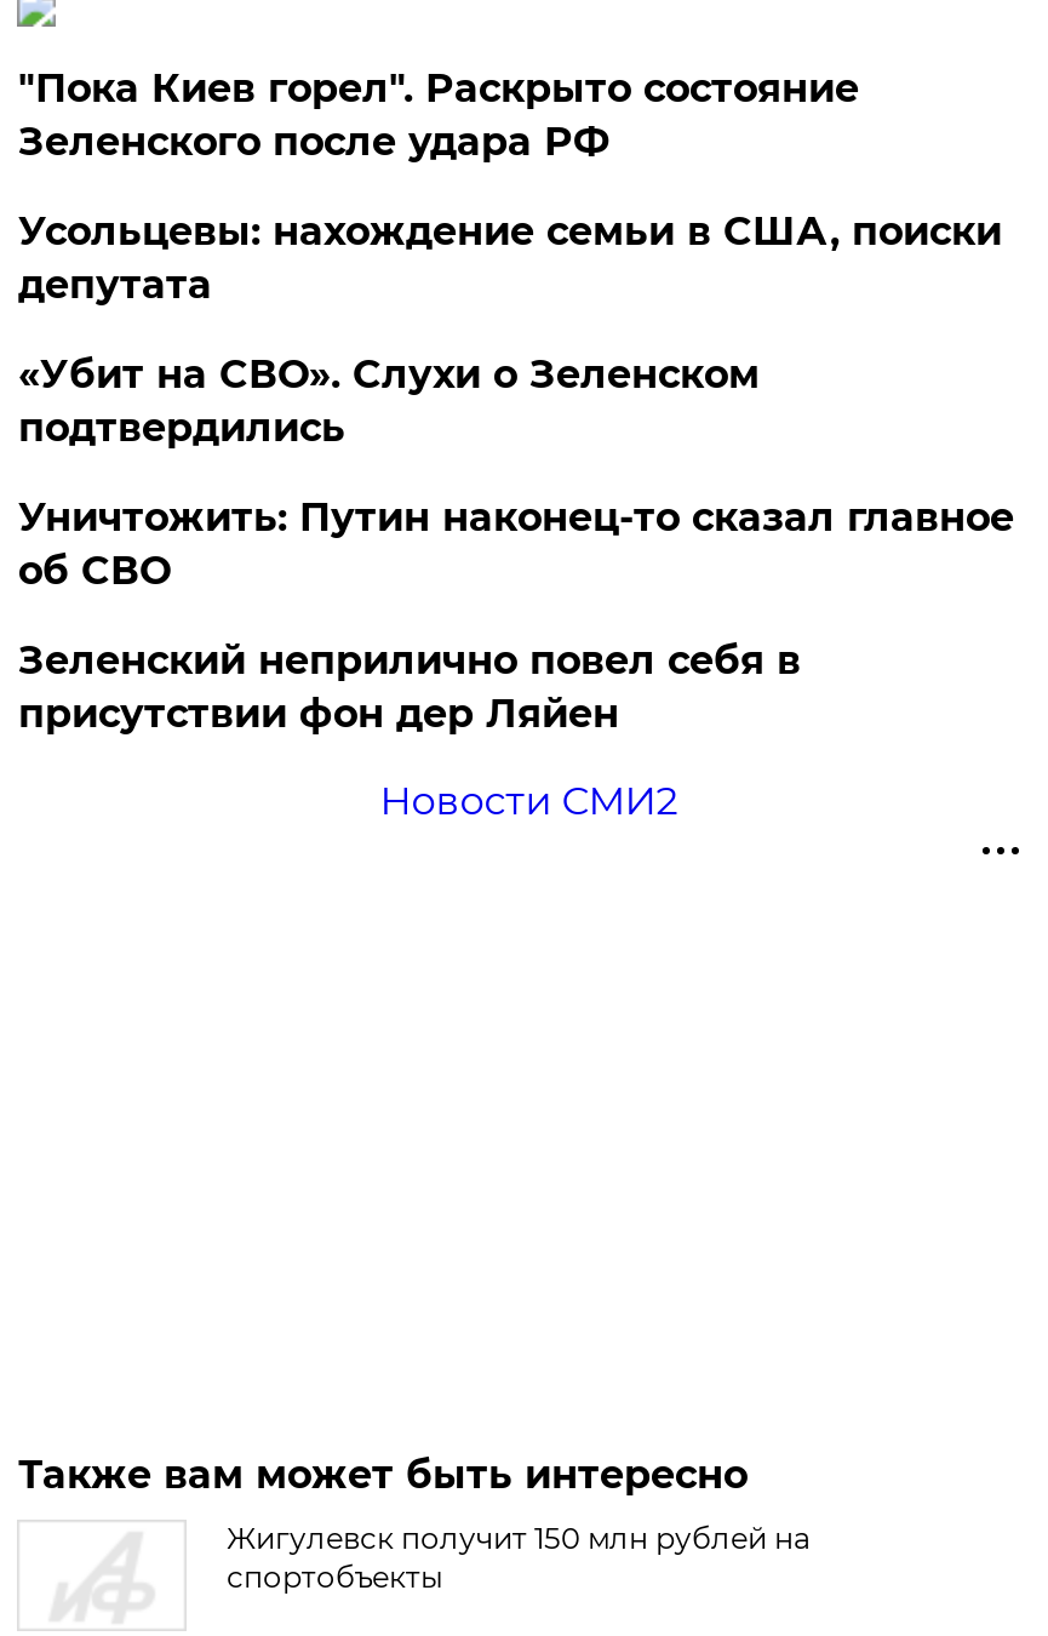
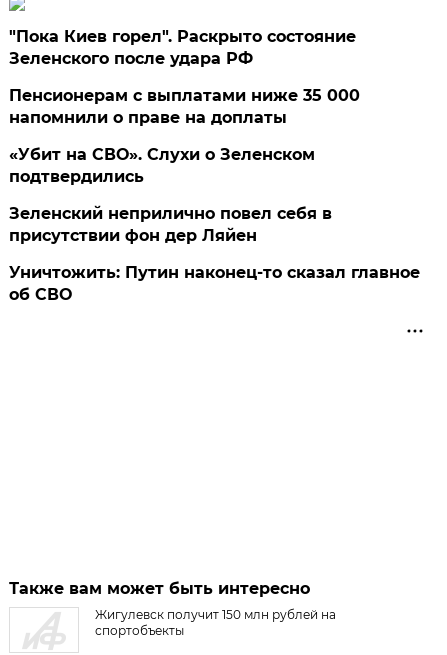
[18,208,1002,308] Усольцевы: нахождение семьи в США, поиски | депутата -> [9,86,360,127] Пенсионерам с выплатами ниже 35 000 | напомнили о праве на доплаты
moved [18,494,1014,594] -> [9,263,420,304]: Уничтожить: Путин наконец-то сказал главное | об СВО
moved [18,637,801,737] -> [9,204,332,245]: Зеленский неприлично повел cебя в | присутствии фон дер Ляйен
[380,778,678,824] Новости СМИ2 -> none

